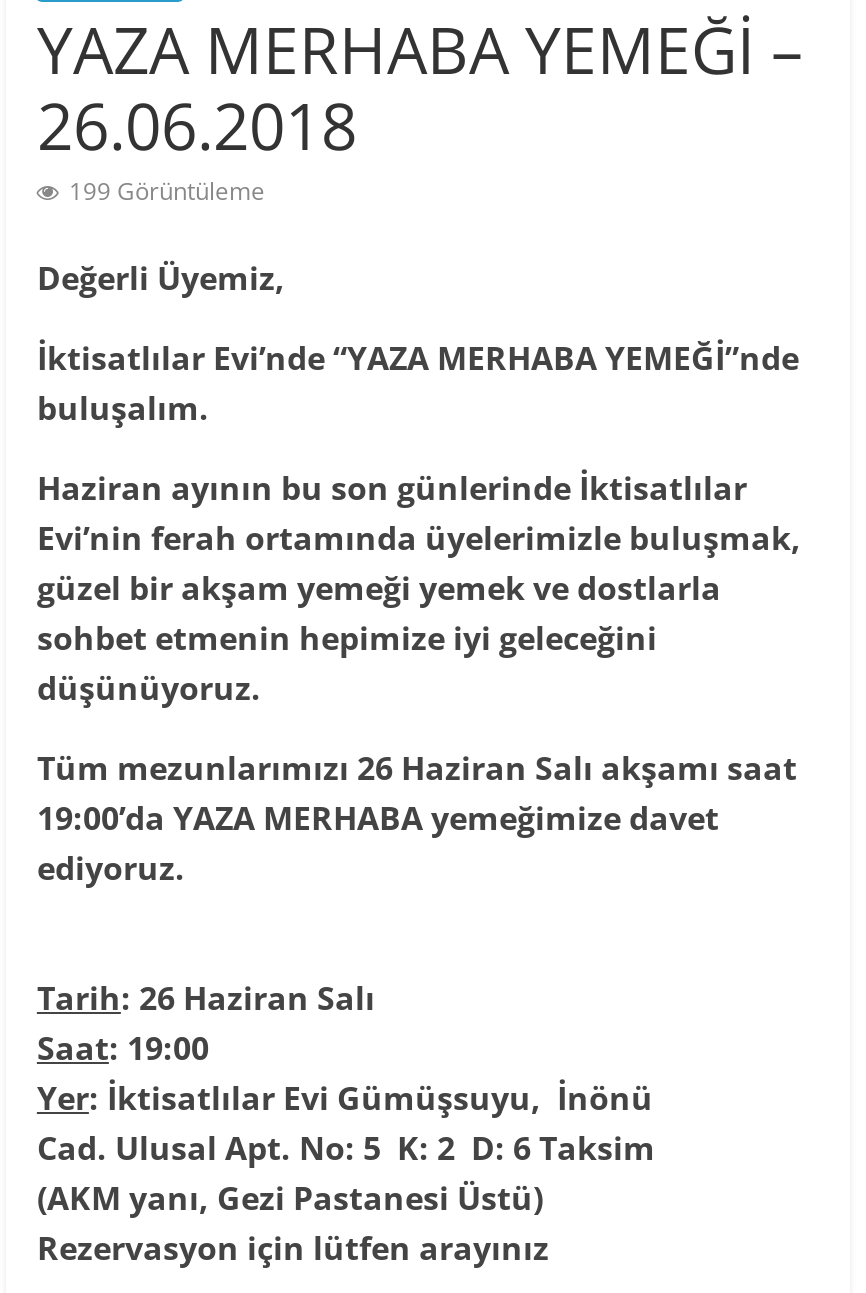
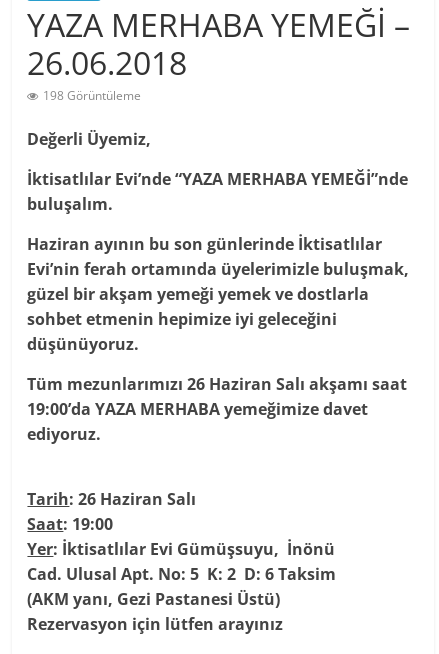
[69,174,265,208] 199 Görüntüleme -> [43,87,141,104] 198 Görüntüleme

